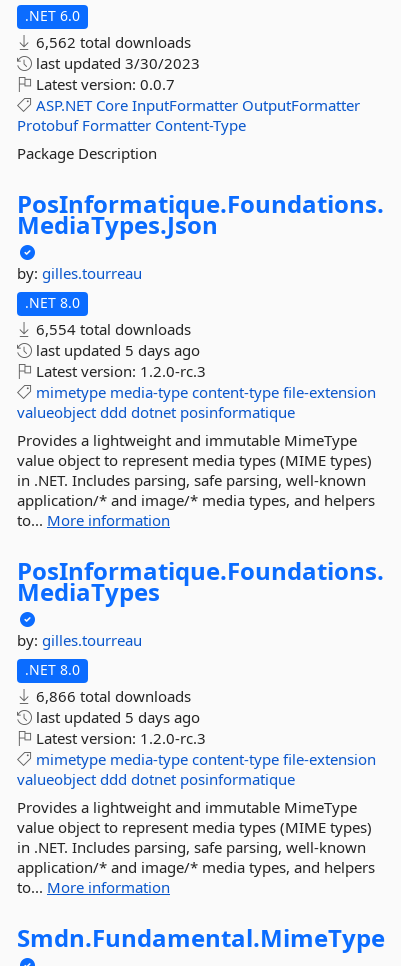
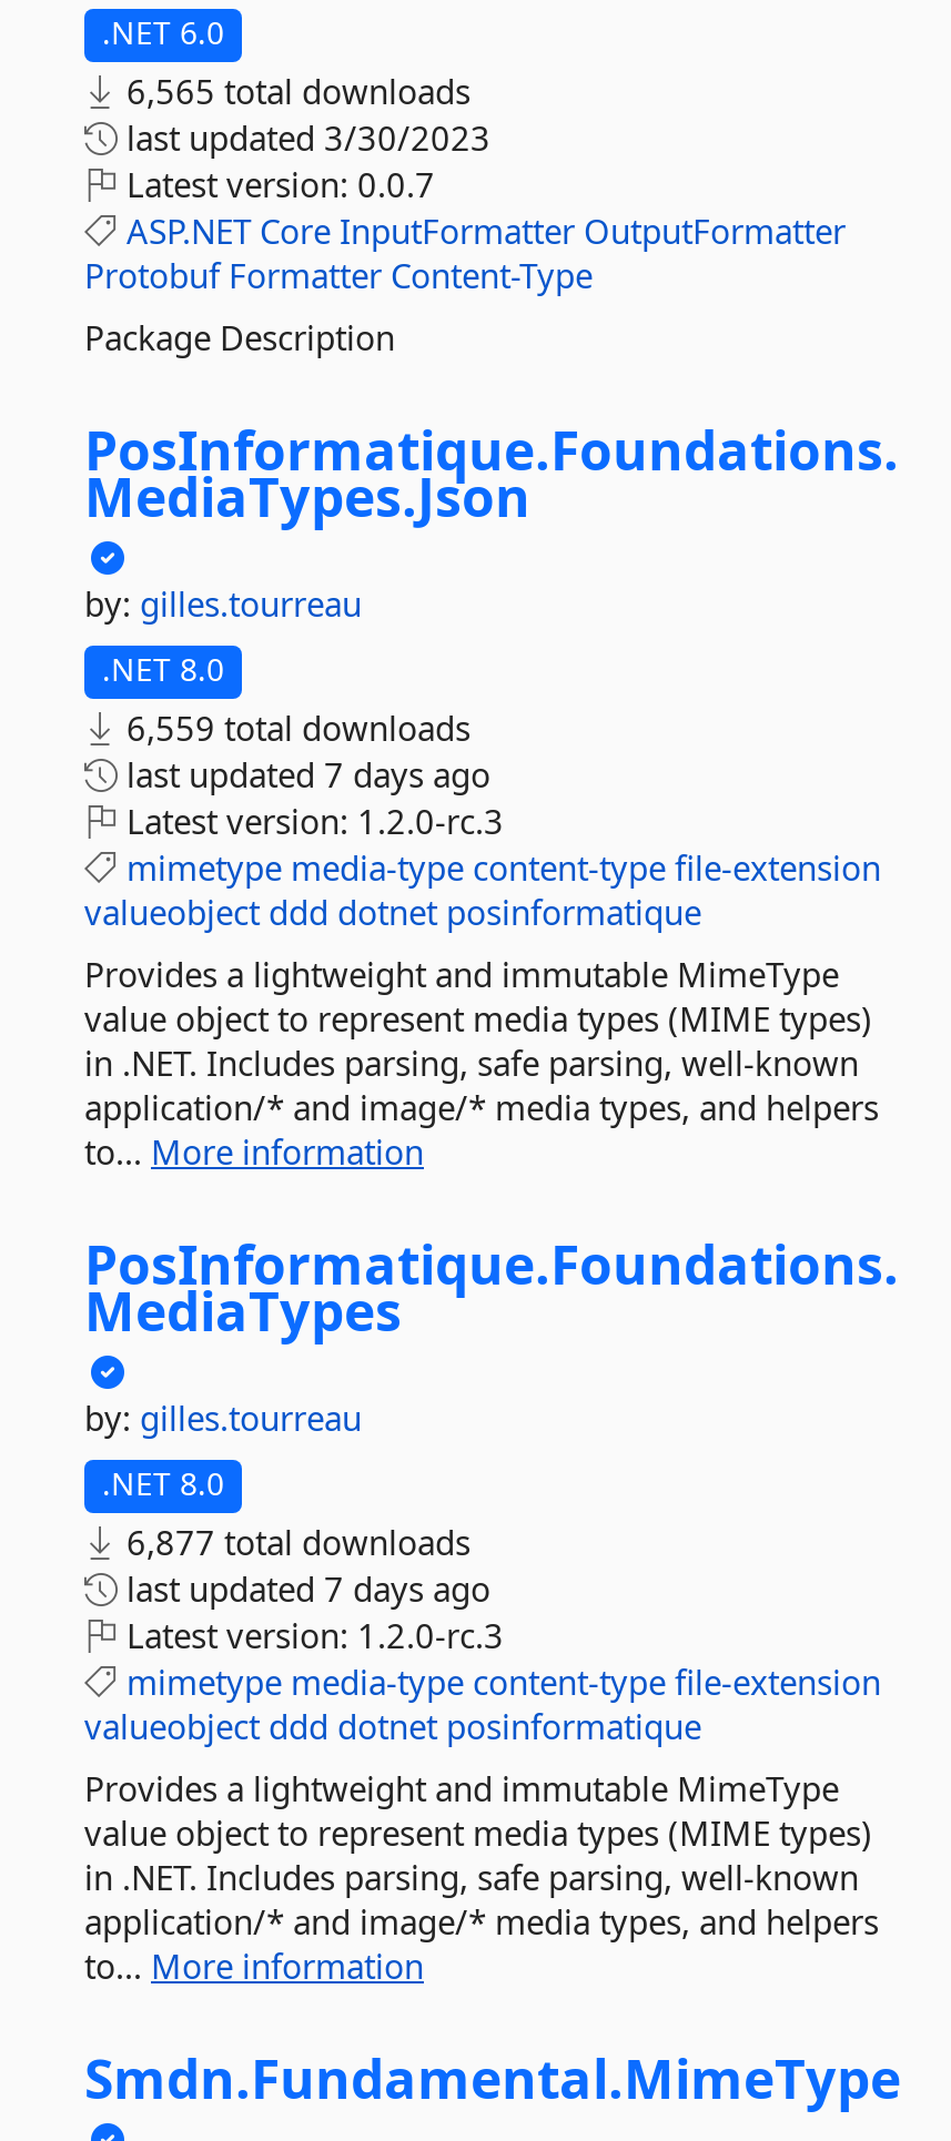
[32,32,191,52] 6,562 total downloads -> [118,69,471,113] 6,565 total downloads
[32,319,191,339] 6,554 total downloads -> [118,706,471,750] 6,559 total downloads
[32,340,200,360] last updated 5 days ago -> [118,752,490,796] last updated 7 days ago
[32,686,191,706] 6,866 total downloads -> [118,1520,471,1564] 6,877 total downloads
[32,707,200,727] last updated 5 days ago -> [118,1566,490,1611] last updated 7 days ago

